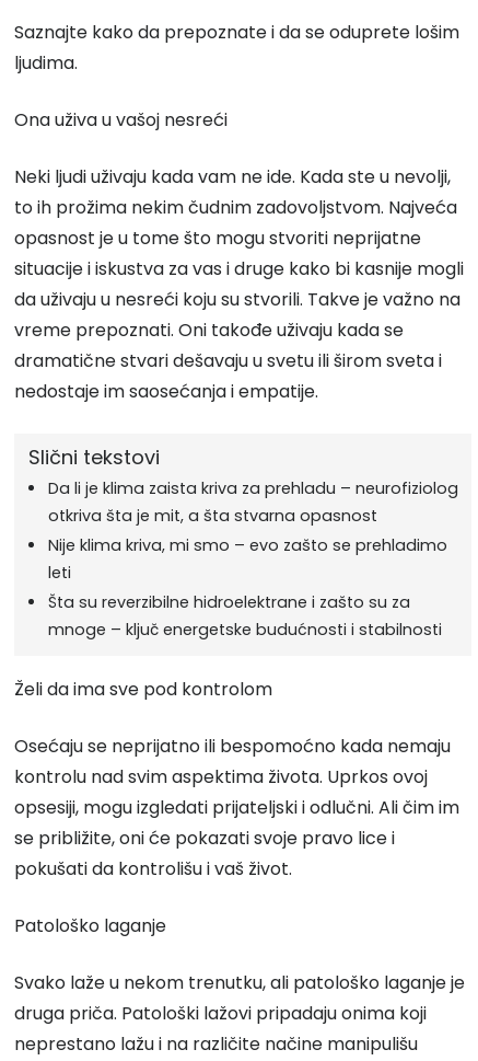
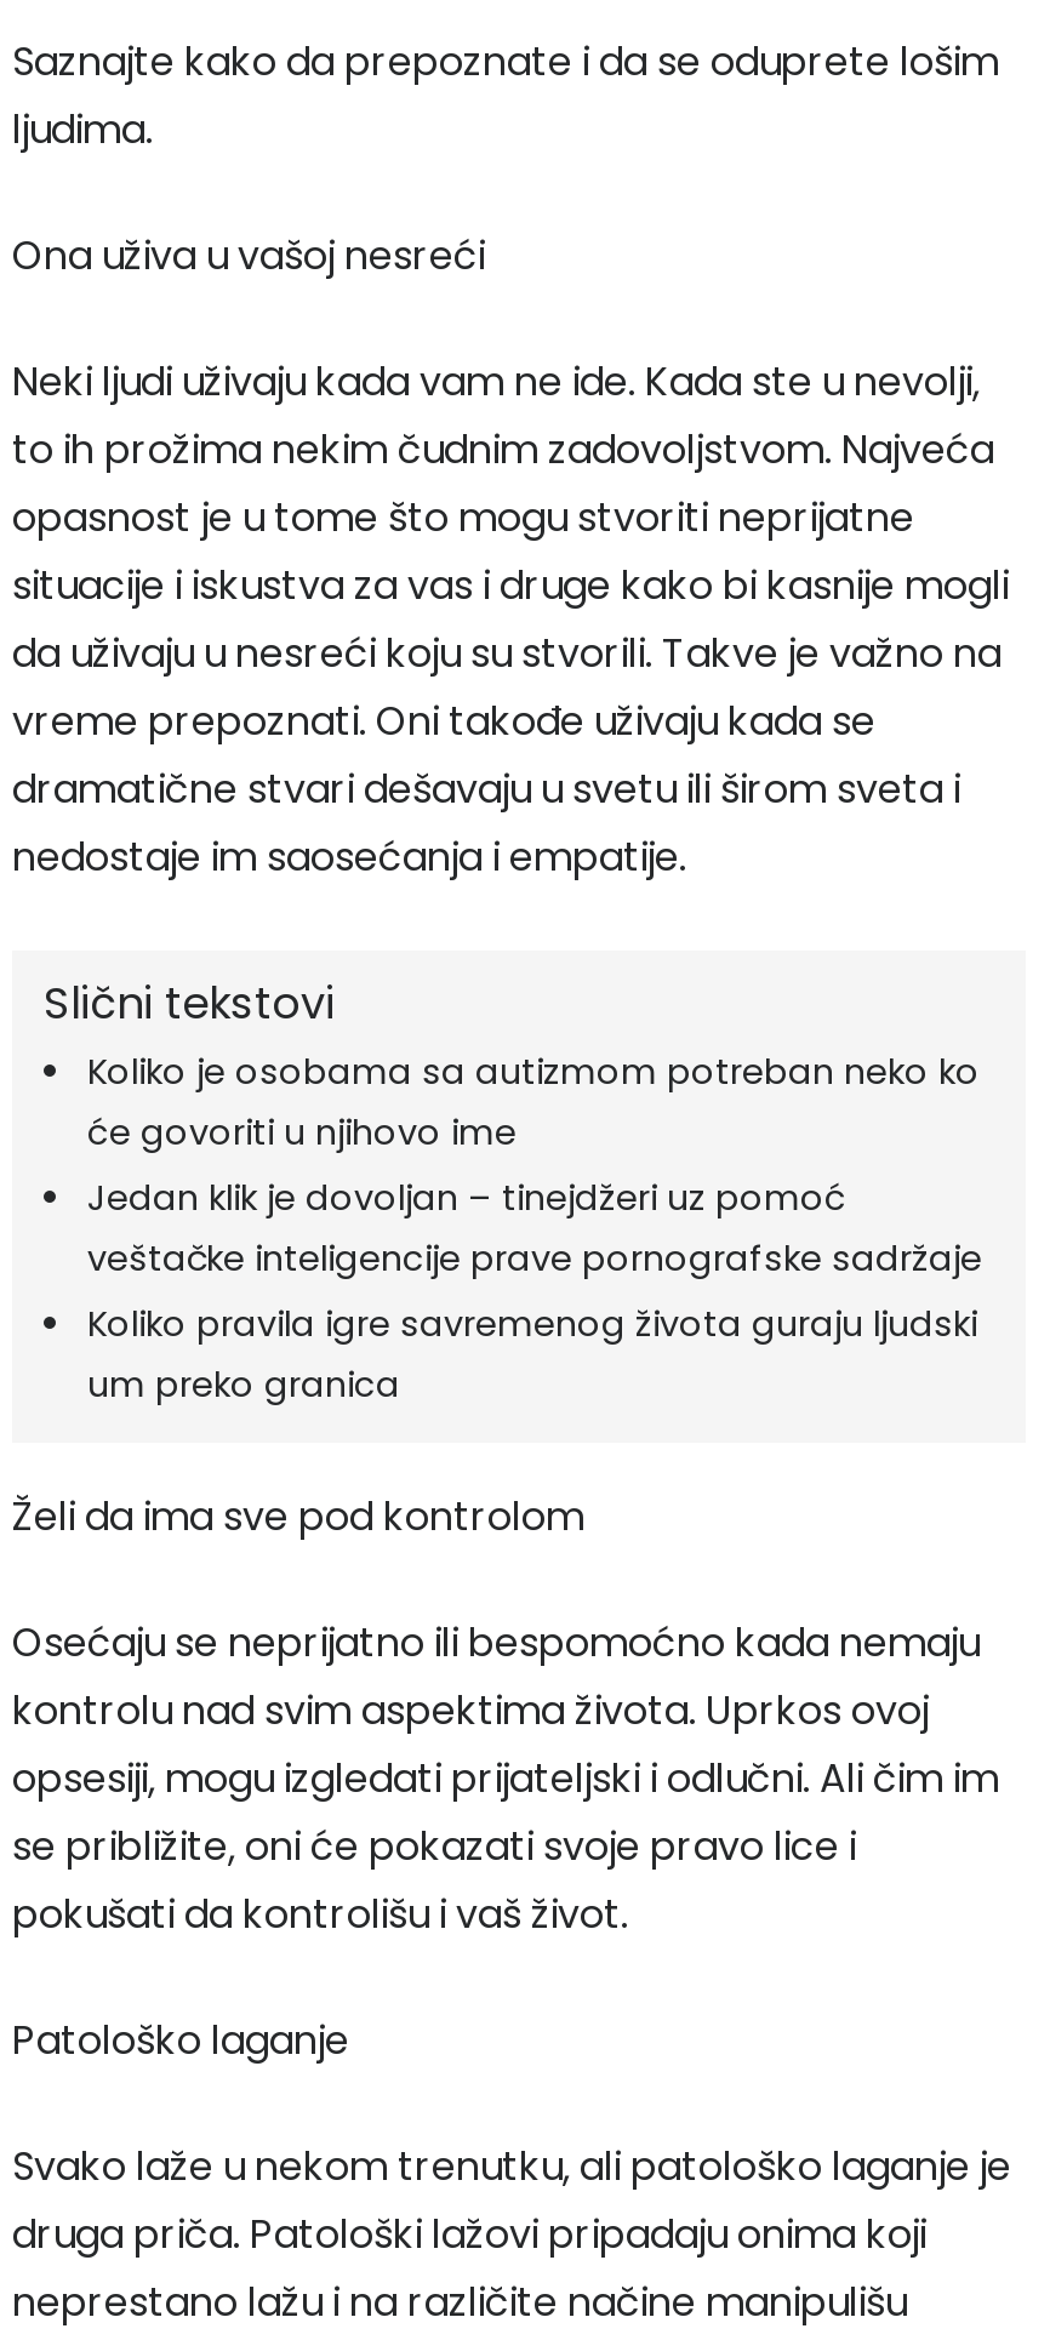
[48,477,458,640] Da li je klima zaista kriva za prehladu – neurofiziolog | otkriva šta je mit, a šta stvarna opasnost | Nije klima kriva, mi smo – evo zašto se prehladimo | leti | Šta su reverzibilne hidroelektrane i zašto su za | mnoge – ključ energetske budućnosti i stabilnosti -> [87,1047,982,1408] Koliko je osobama sa autizmom potreban neko ko | će govoriti u njihovo ime | Jedan klik je dovoljan – tinejdžeri uz pomoć | veštačke inteligencije prave pornografske sadržaje | Koliko pravila igre savremenog života guraju ljudski | um preko granica

